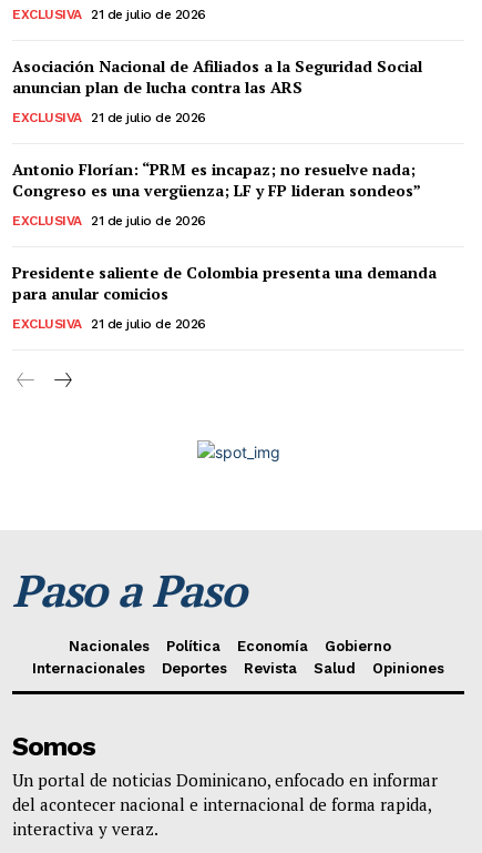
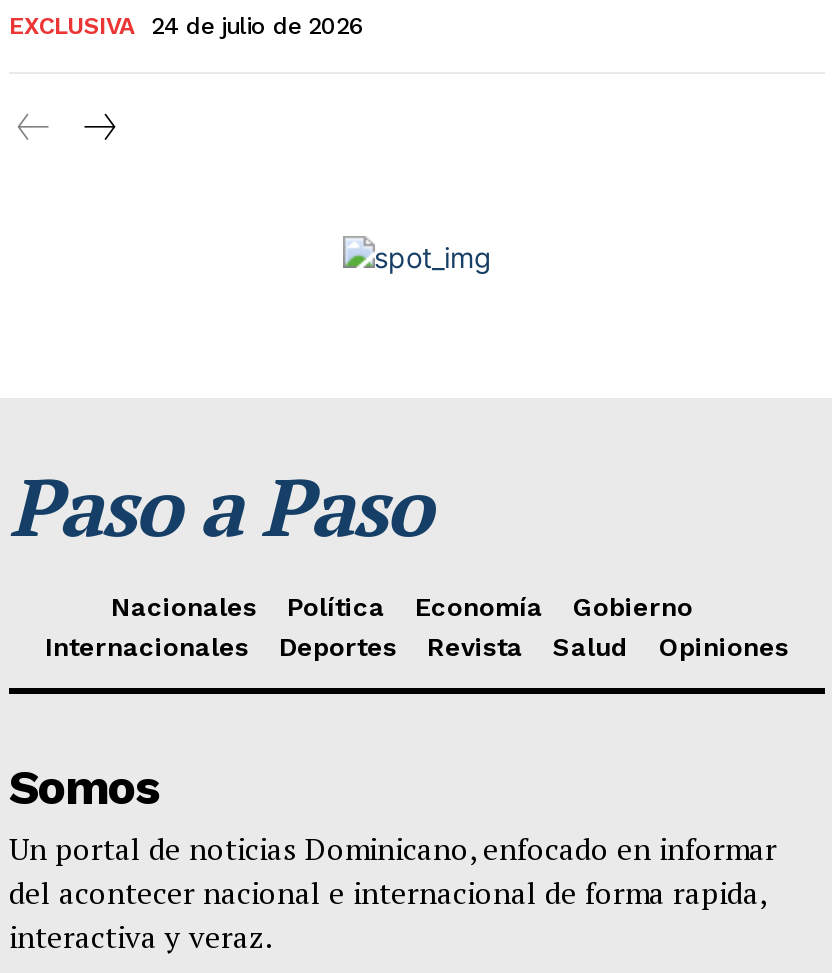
[12,7,437,332] 21 de julio de 2026 | Asociación Nacional de Afiliados a la Seguridad Social | anuncian plan de lucha contra las ARS | EXCLUSIVA | 21 de julio de 2026 | Antonio Florían: “PRM es incapaz; no resuelve nada; | Congreso es una vergüenza; LF y FP lideran sondeos” | EXCLUSIVA | 21 de julio de 2026 | Presidente saliente de Colombia presenta una demanda | para anular comicios | EXCLUSIVA | 21 de julio de 2026 -> [151,12,364,40] 24 de julio de 2026

